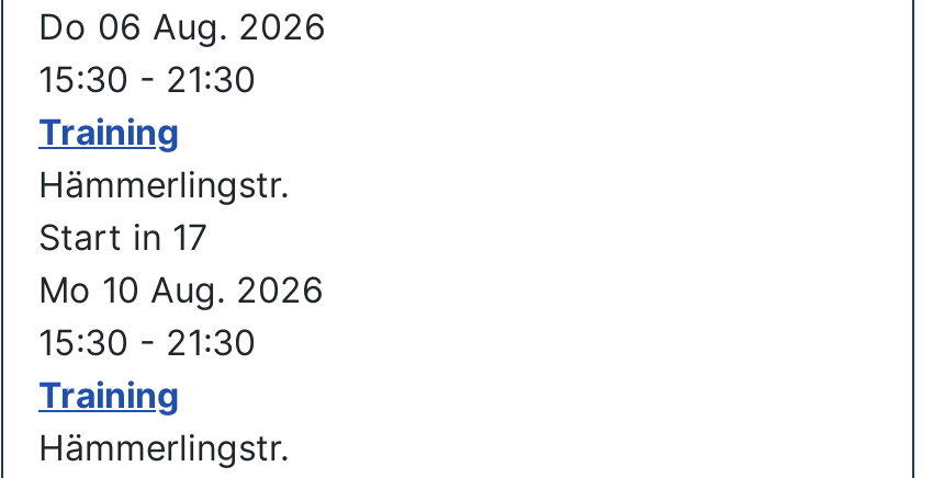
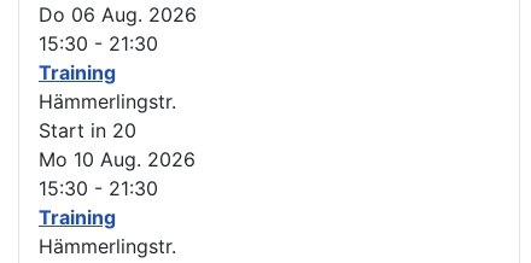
[38,216,207,260] Start in 17 -> [39,119,136,143] Start in 20

